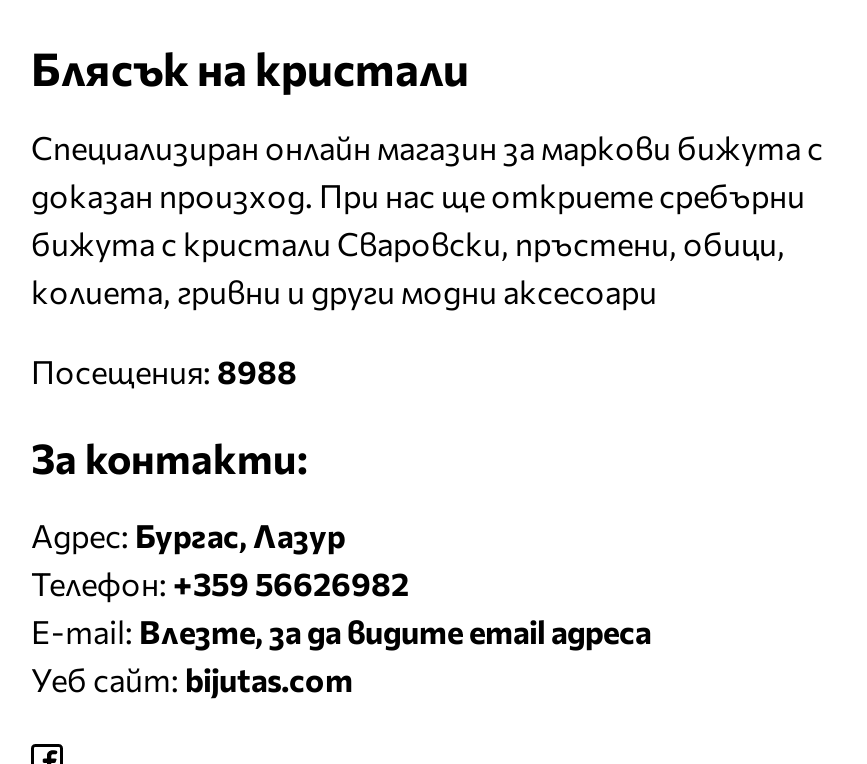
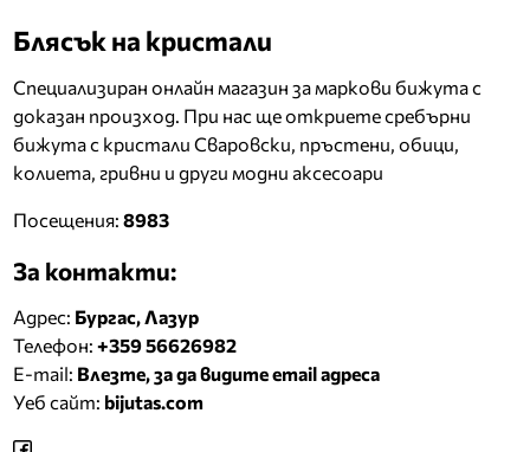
[31,351,297,389] Посещения: 8988 -> [13,208,169,230] Посещения: 8983

